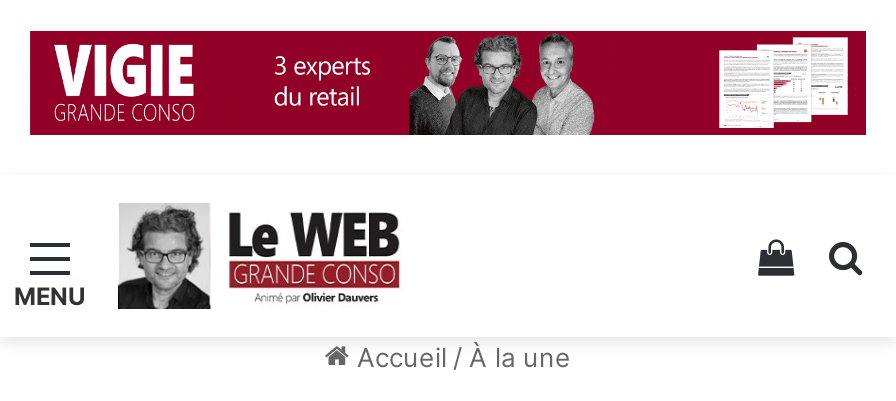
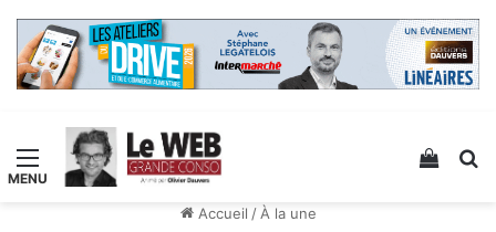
[28,29,868,137] [image] -> [15,18,479,91] [image]

